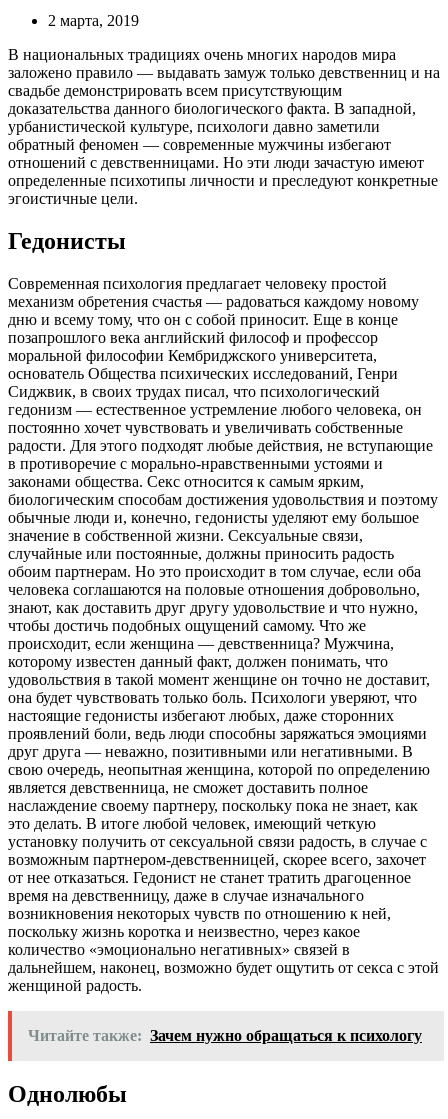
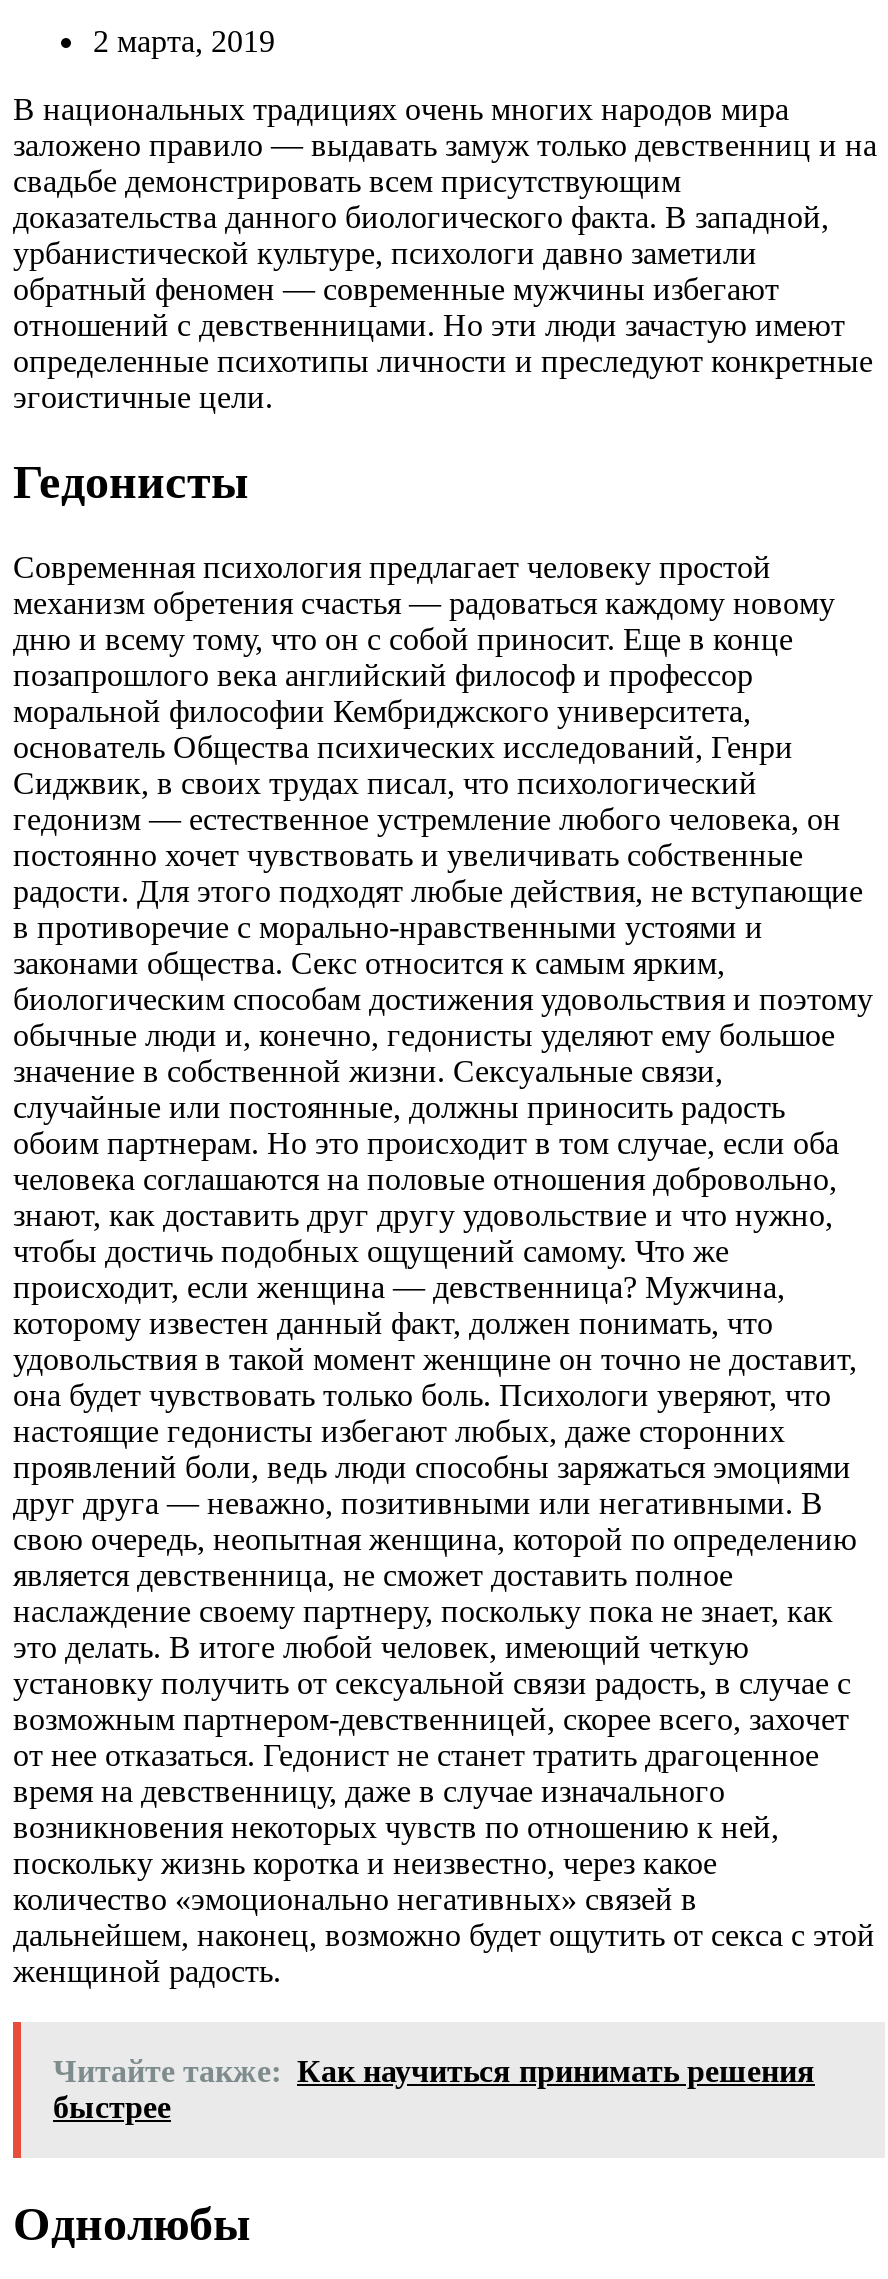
[28,1027,422,1044] Читайте также: Зачем нужно обращаться к психологу -> [53,2053,815,2123] Читайте также: Как научиться принимать решения | быстрее

